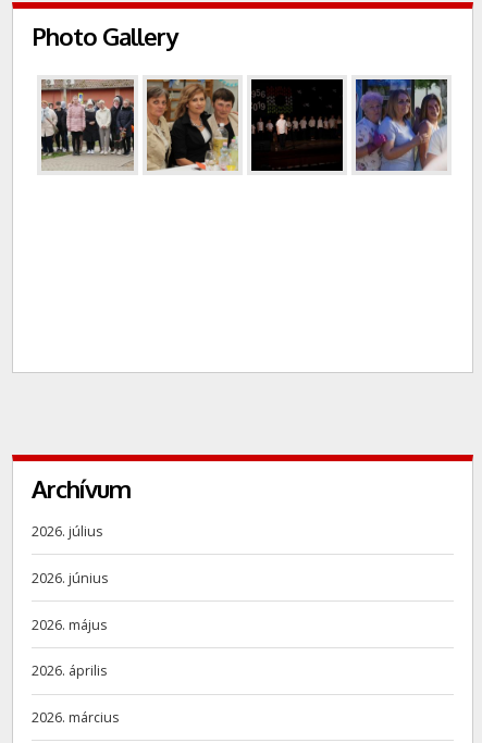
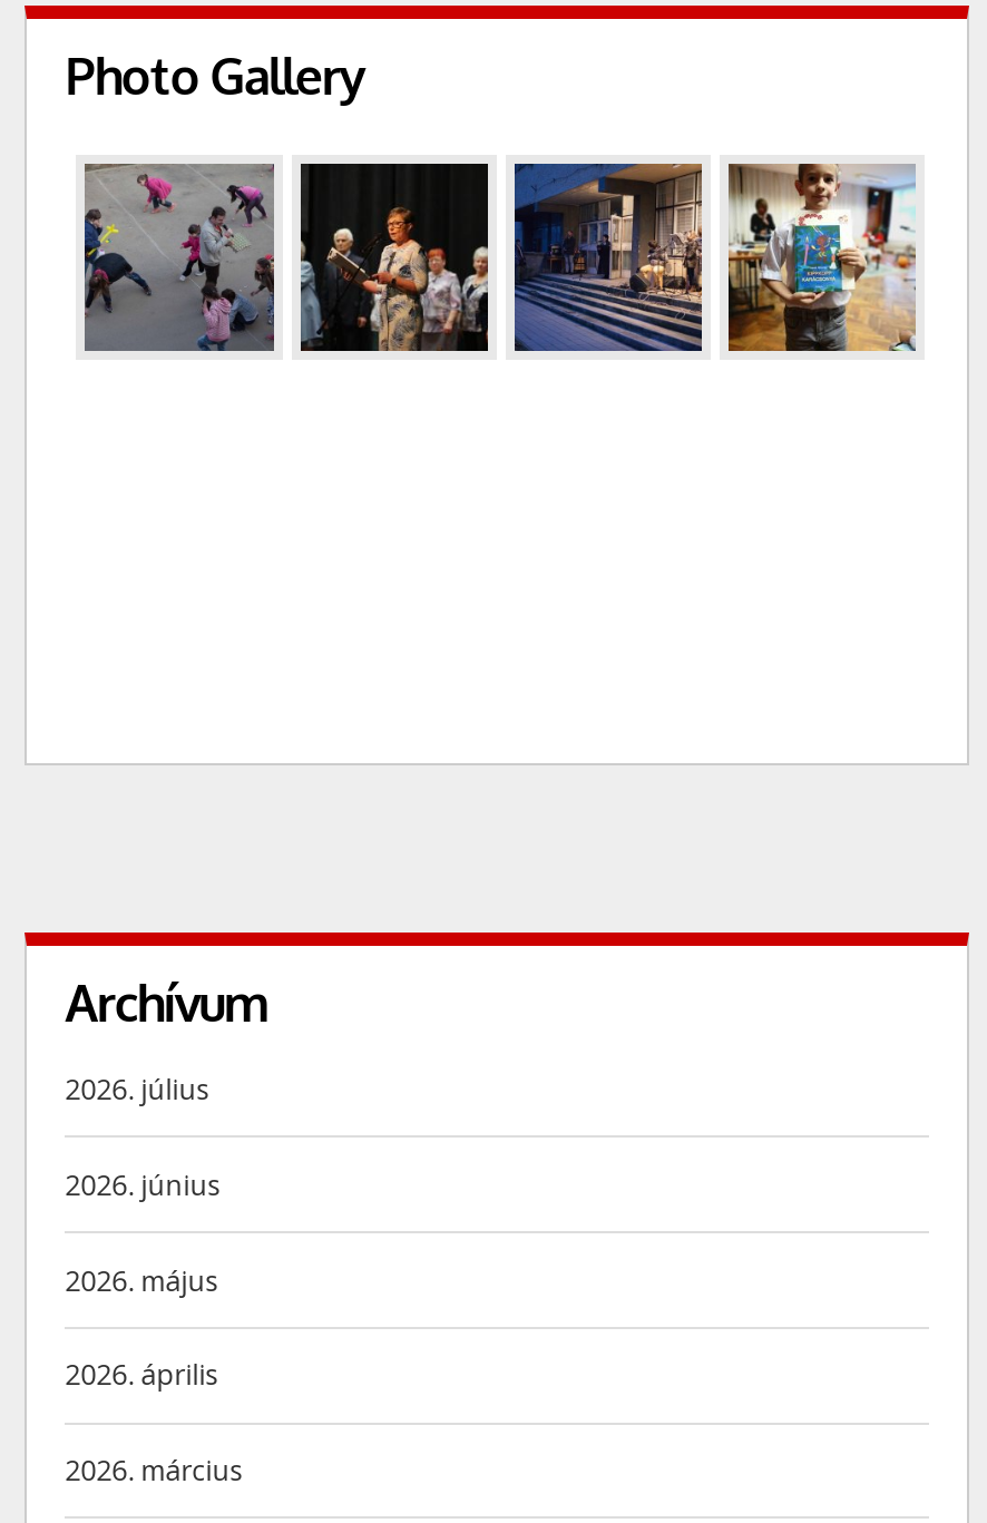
[41,81,134,171] [image] -> [82,164,274,353] [image]
[146,78,238,171] [image] -> [299,162,490,353] [image]
[250,78,344,172] [image] -> [512,162,704,353] [image]
[355,78,448,172] [image] -> [726,162,916,353] [image]

